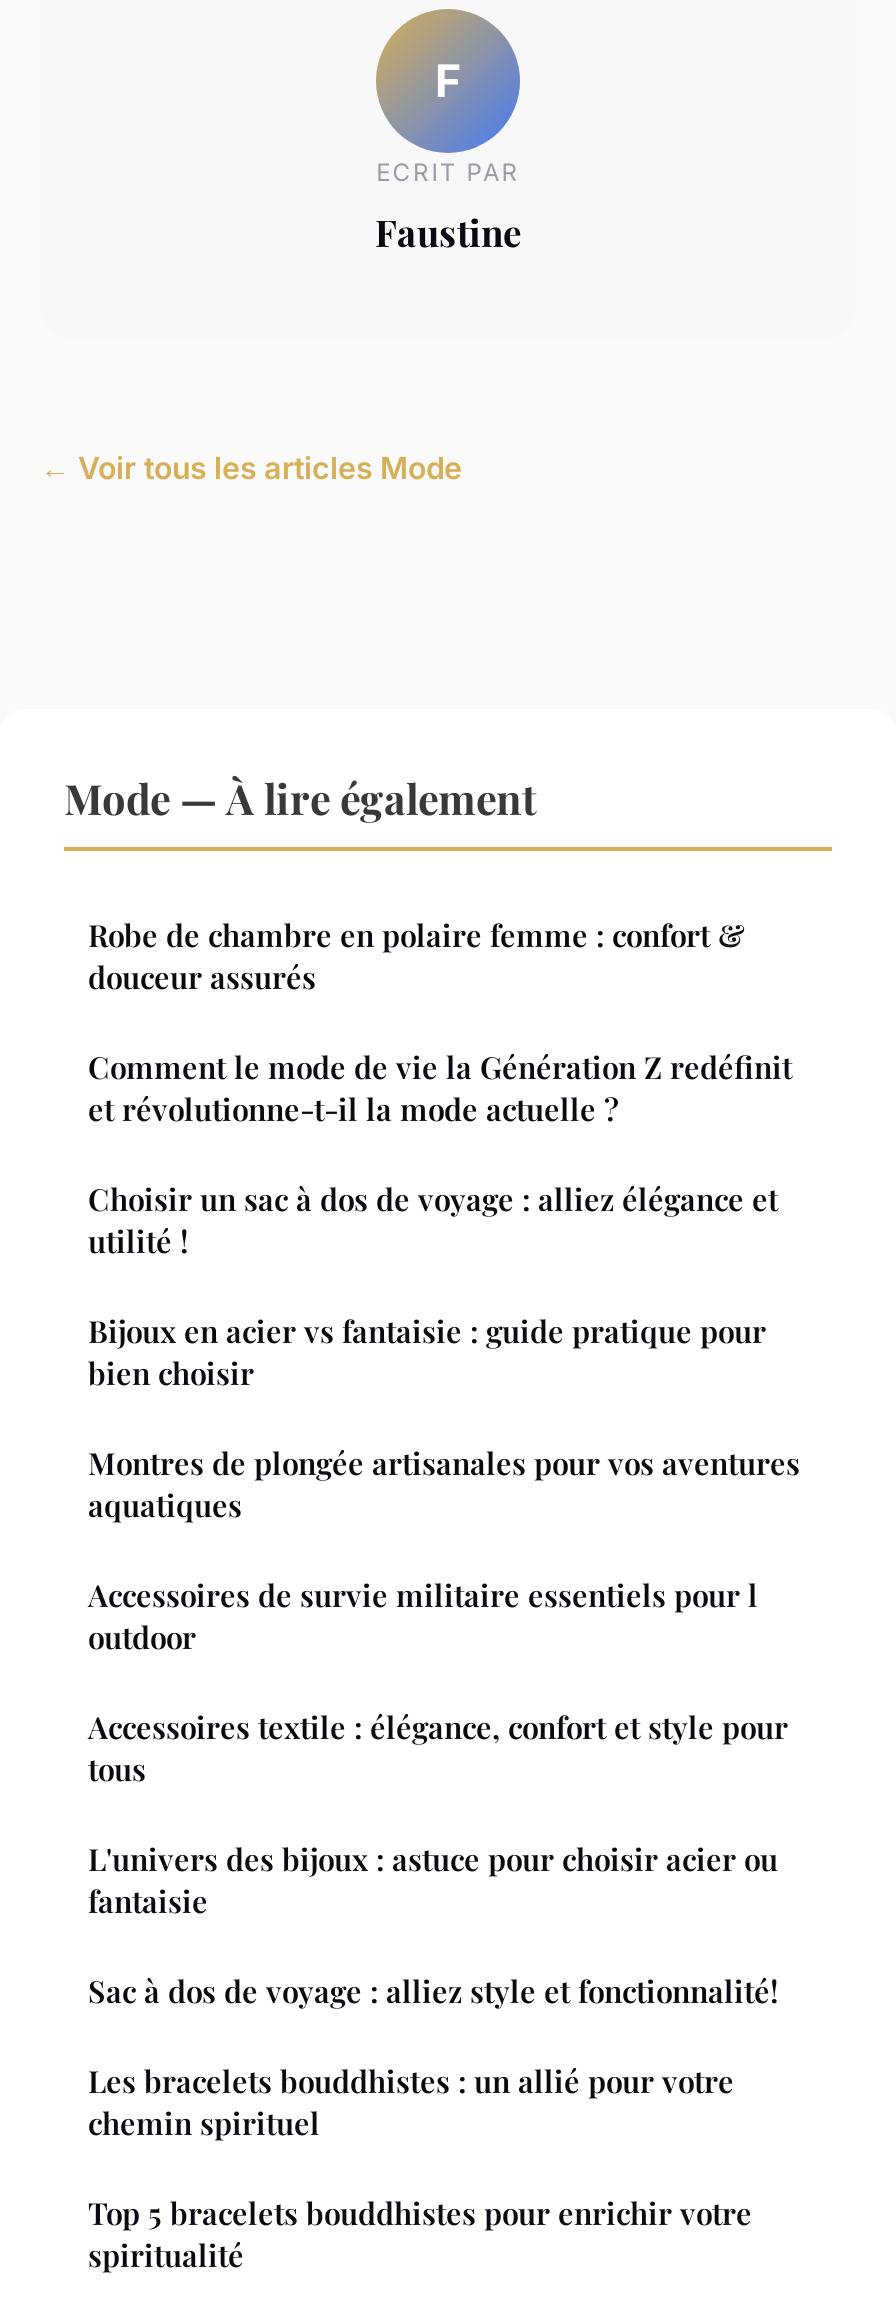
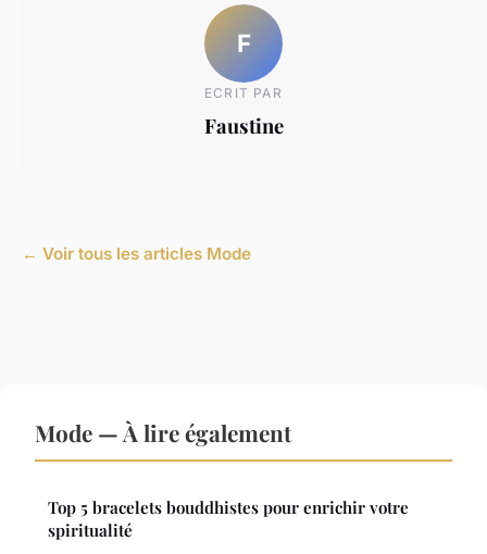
[88,915,800,2143] Robe de chambre en polaire femme : confort & | douceur assurés | Comment le mode de vie la Génération Z redéfinit | et révolutionne-t-il la mode actuelle ? | Choisir un sac à dos de voyage : alliez élégance et | utilité ! | Bijoux en acier vs fantaisie : guide pratique pour | bien choisir | Montres de plongée artisanales pour vos aventures | aquatiques | Accessoires de survie militaire essentiels pour l | outdoor | Accessoires textile : élégance, confort et style pour | tous | L'univers des bijoux : astuce pour choisir acier ou | fantaisie | Sac à dos de voyage : alliez style et fonctionnalité! | Les bracelets bouddhistes : un allié pour votre | chemin spirituel -> none

